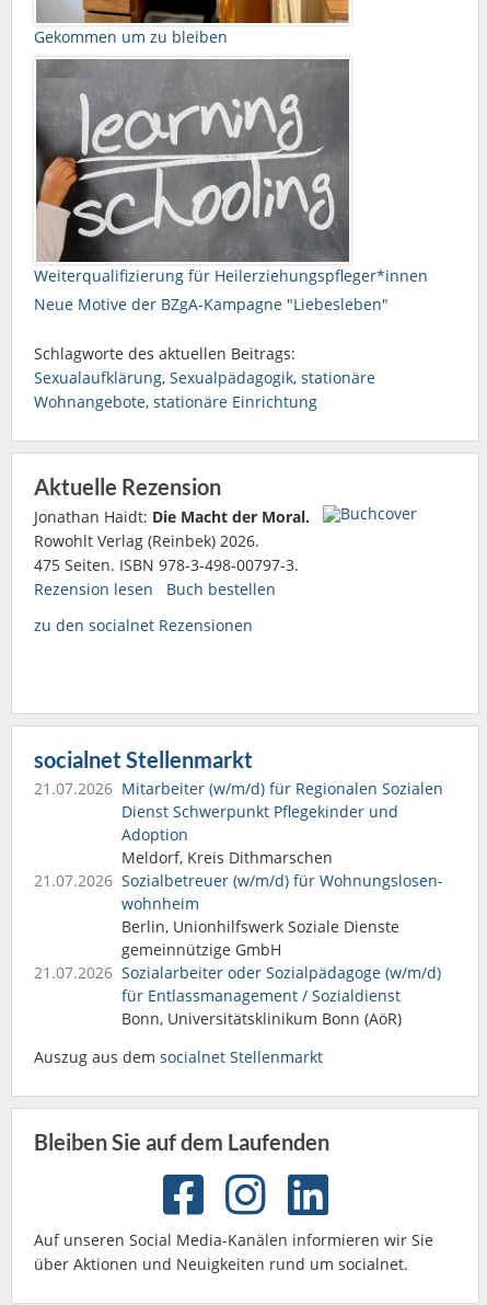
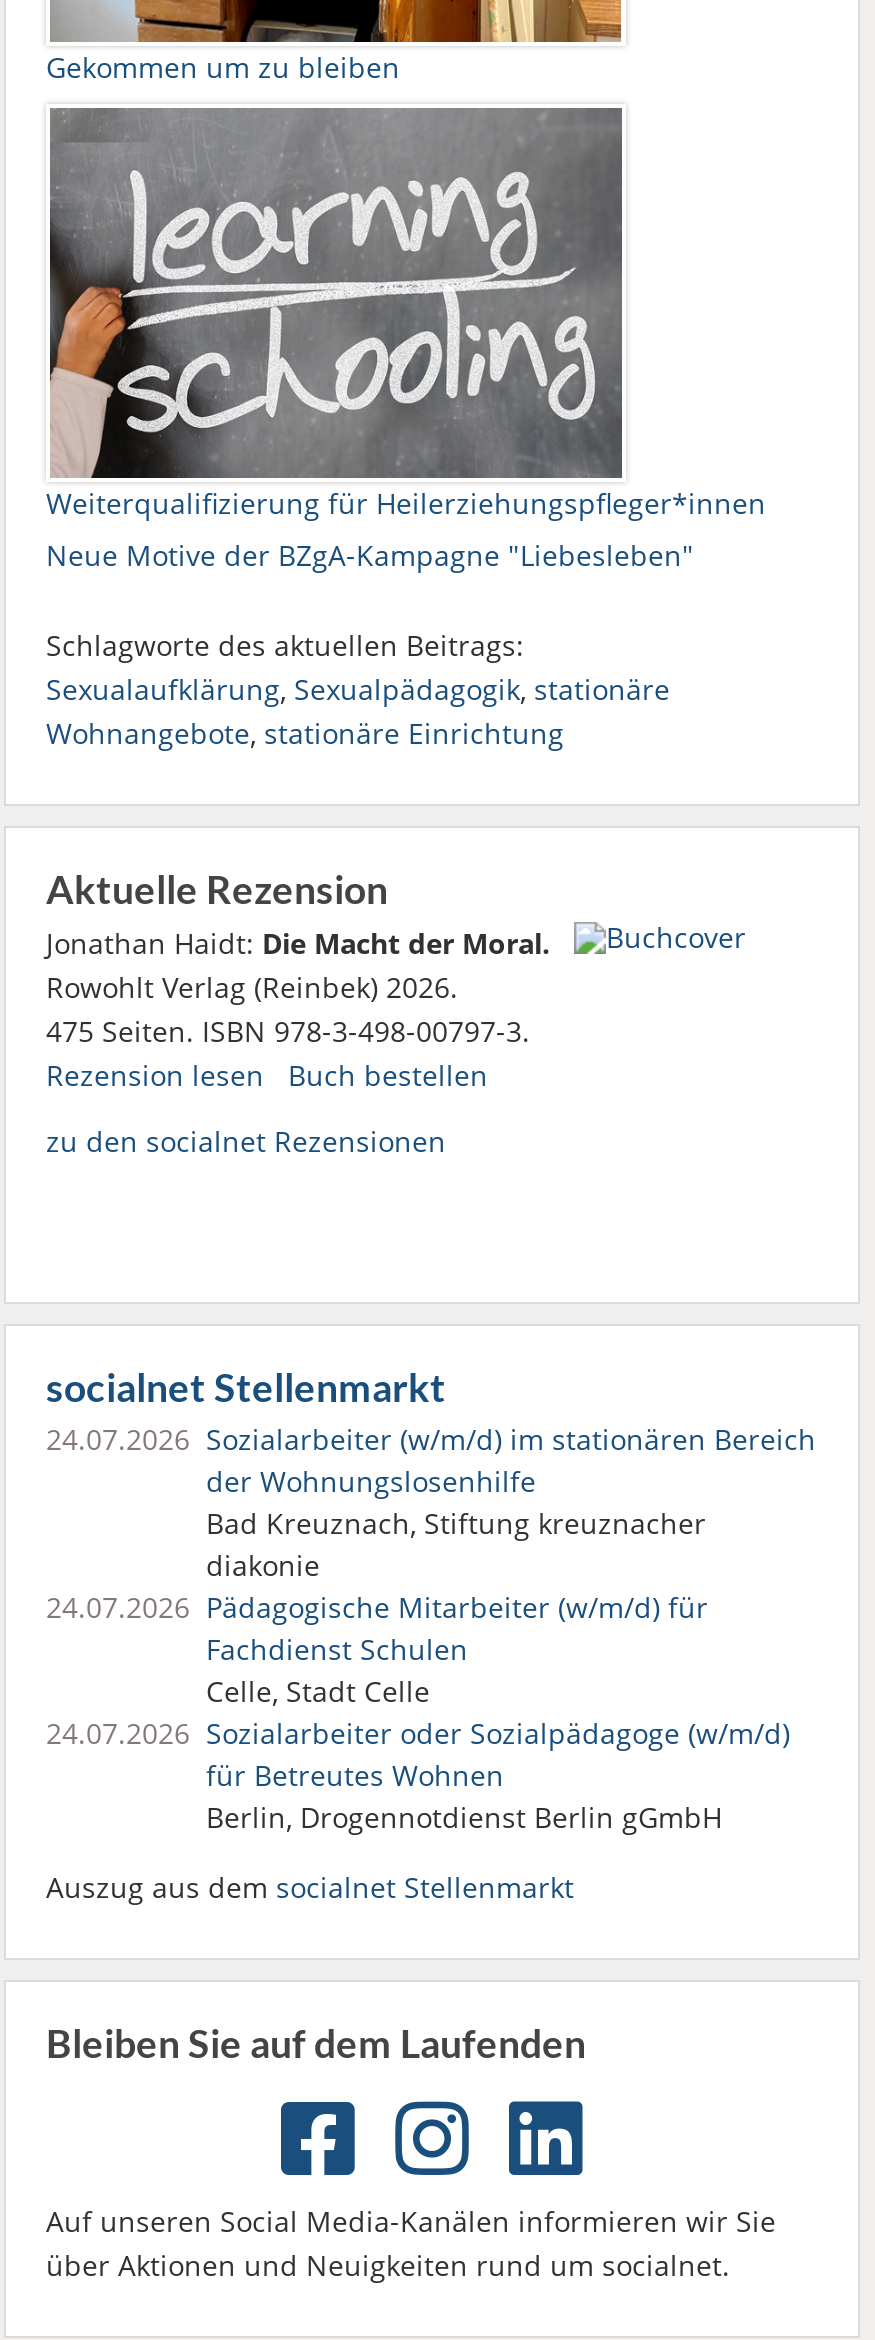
[34,778,443,1029] 21.07.2026 Mitarbeiter (w/m/d) für Regionalen Sozialen | Dienst Schwerpunkt Pflegekinder und | Adoption | Meldorf, Kreis Dithmarschen | 21.07.2026 Sozialbetreuer (w/m/d) für Wohnungslosen | wohnheim | Berlin, Unionhilfswerk Soziale Dienste | gemeinnützige GmbH | 21.07.2026 Sozialarbeiter oder Sozialpädagoge (w/m/d) | für Entlassmanagement / Sozialdienst | Bonn, Universitätsklinikum Bonn (AöR) -> [46,1421,816,1837] 24.07.2026 Sozialarbeiter (w/m/d) im stationären Bereich | der Wohnungslosenhilfe | Bad Kreuznach, Stiftung kreuznacher | diakonie | 24.07.2026 Pädagogische Mitarbeiter (w/m/d) für | Fachdienst Schulen | Celle, Stadt Celle | 24.07.2026 Sozialarbeiter oder Sozialpädagoge (w/m/d) | für Betreutes Wohnen | Berlin, Drogennotdienst Berlin gGmbH
moved [287,1179,324,1216] -> [506,2108,578,2178]: [image]

